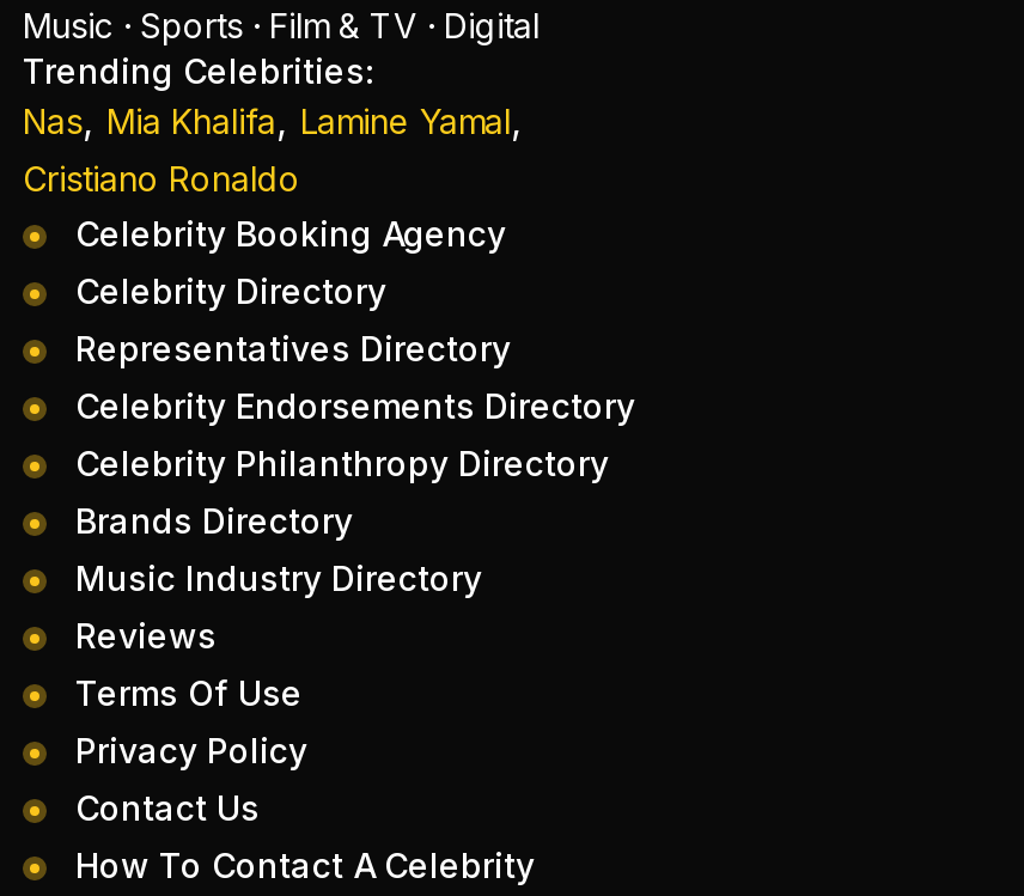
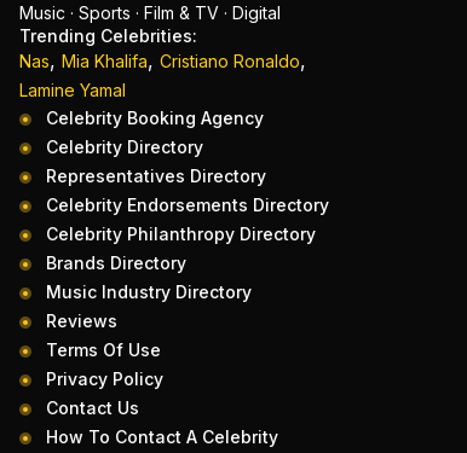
[23,97,523,200] Nas, Mia Khalifa, Lamine Yamal, | Cristiano Ronaldo -> [19,49,306,101] Nas, Mia Khalifa, Cristiano Ronaldo, | Lamine Yamal

